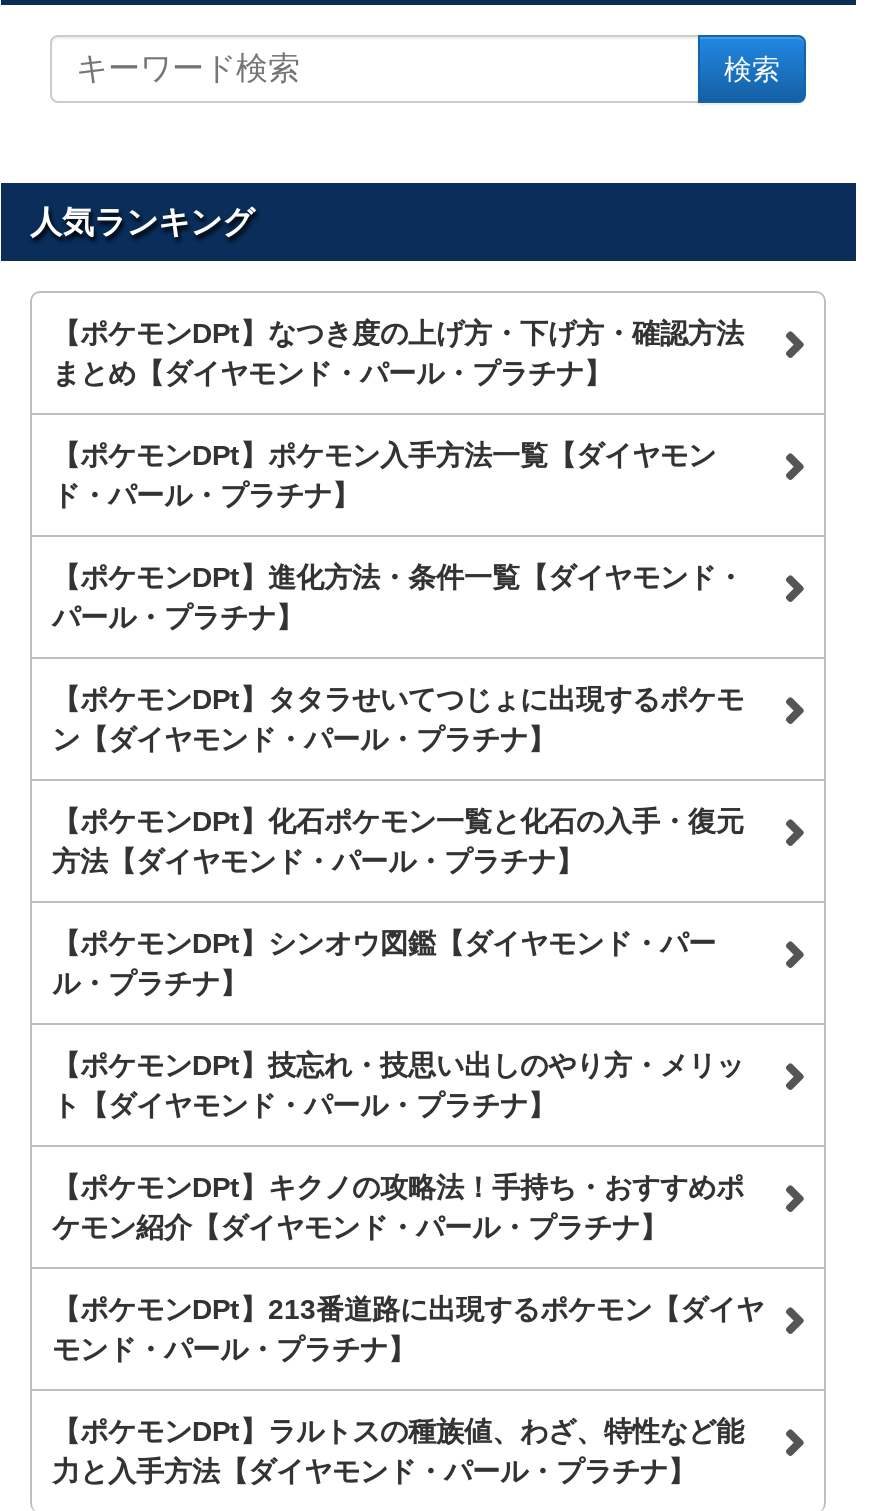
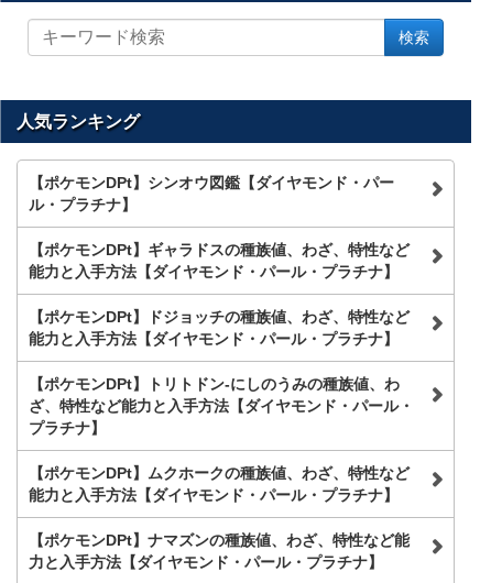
[52,316,744,876] 【ポケモンDPt】なつき度の上げ方・下げ方・確認方法 | まとめ【ダイヤモンド・パール・プラチナ】 | 【ポケモンDPt】ポケモン入手方法一覧【ダイヤモン | ド・パール・プラチナ】 | 【ポケモンDPt】進化方法・条件一覧【ダイヤモンド・ | パール・プラチナ】 | 【ポケモンDPt】タタラせいてつじょに出現するポケモ | ン【ダイヤモンド・パール・プラチナ】 | 【ポケモンDPt】化石ポケモン一覧と化石の入手・復元 | 方法【ダイヤモンド・パール・プラチナ】 -> none
moved [52,926,716,998] -> [29,173,394,213]: 【ポケモンDPt】シンオウ図鑑【ダイヤモンド・パー | ル・プラチナ】
[52,1048,764,1446] 【ポケモンDPt】技忘れ・技思い出しのやり方・メリッ | ト【ダイヤモンド・パール・プラチナ】 | 【ポケモンDPt】キクノの攻略法！手持ち・おすすめポ | ケモン紹介【ダイヤモンド・パール・プラチナ】 | 【ポケモンDPt】213番道路に出現するポケモン【ダイヤ | モンド・パール・プラチナ】 | 【ポケモンDPt】ラルトスの種族値、わざ、特性など能 -> [29,241,414,549] 【ポケモンDPt】ギャラドスの種族値、わざ、特性など | 能力と入手方法【ダイヤモンド・パール・プラチナ】 | 【ポケモンDPt】ドジョッチの種族値、わざ、特性など | 能力と入手方法【ダイヤモンド・パール・プラチナ】 | 【ポケモンDPt】トリトドン-にしのうみの種族値、わ | ざ、特性など能力と入手方法【ダイヤモンド・パール・ | プラチナ】 | 【ポケモンDPt】ムクホークの種族値、わざ、特性など | 能力と入手方法【ダイヤモンド・パール・プラチナ】 | 【ポケモンDPt】ナマズンの種族値、わざ、特性など能

